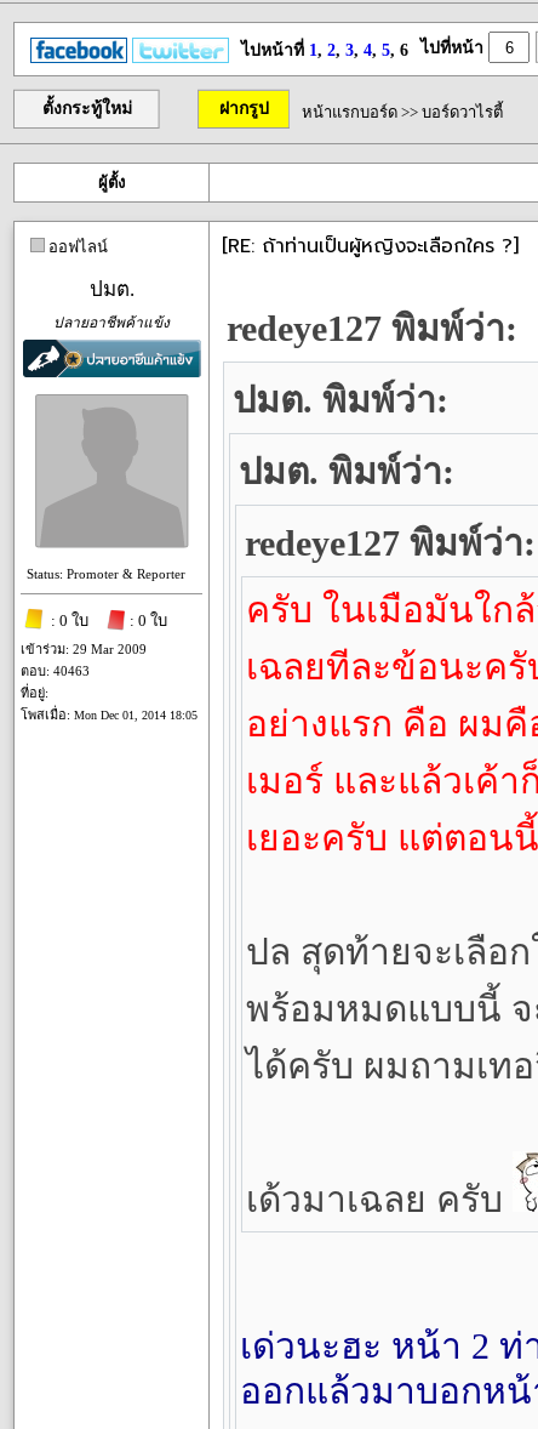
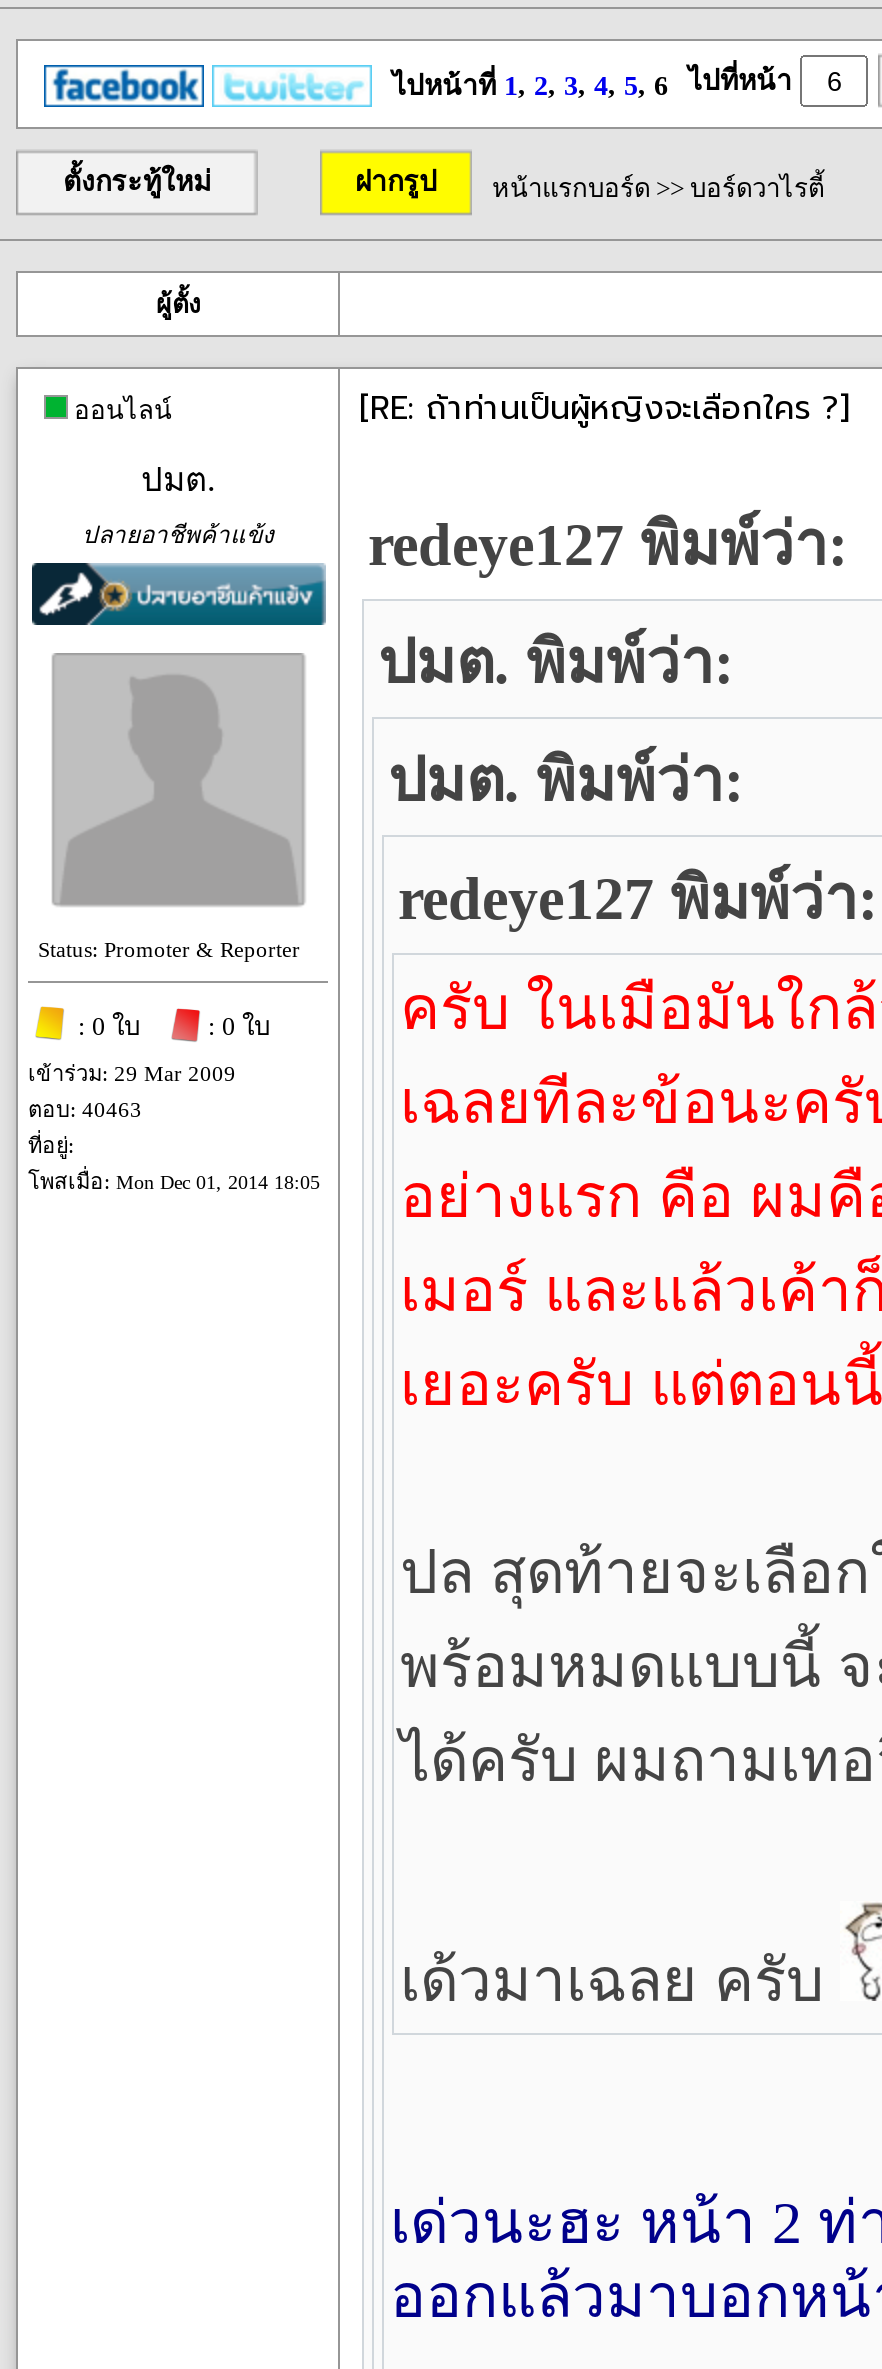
[48,238,108,256] ออฟไลน์ -> [74,395,172,425] ออนไลน์

